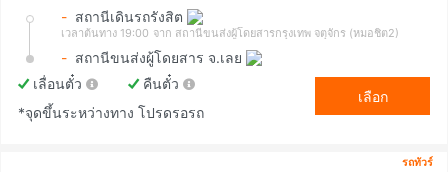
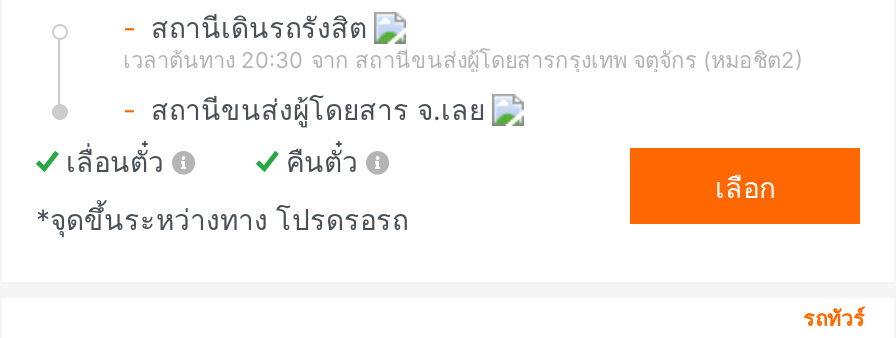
[61,26,399,40] เวลาต้นทาง 19:00 จาก สถานีขนส่งผู้โดยสารกรุงเทพ จตุจักร (หมอชิต2) -> [123,46,803,74] เวลาต้นทาง 20:30 จาก สถานีขนส่งผู้โดยสารกรุงเทพ จตุจักร (หมอชิต2)

